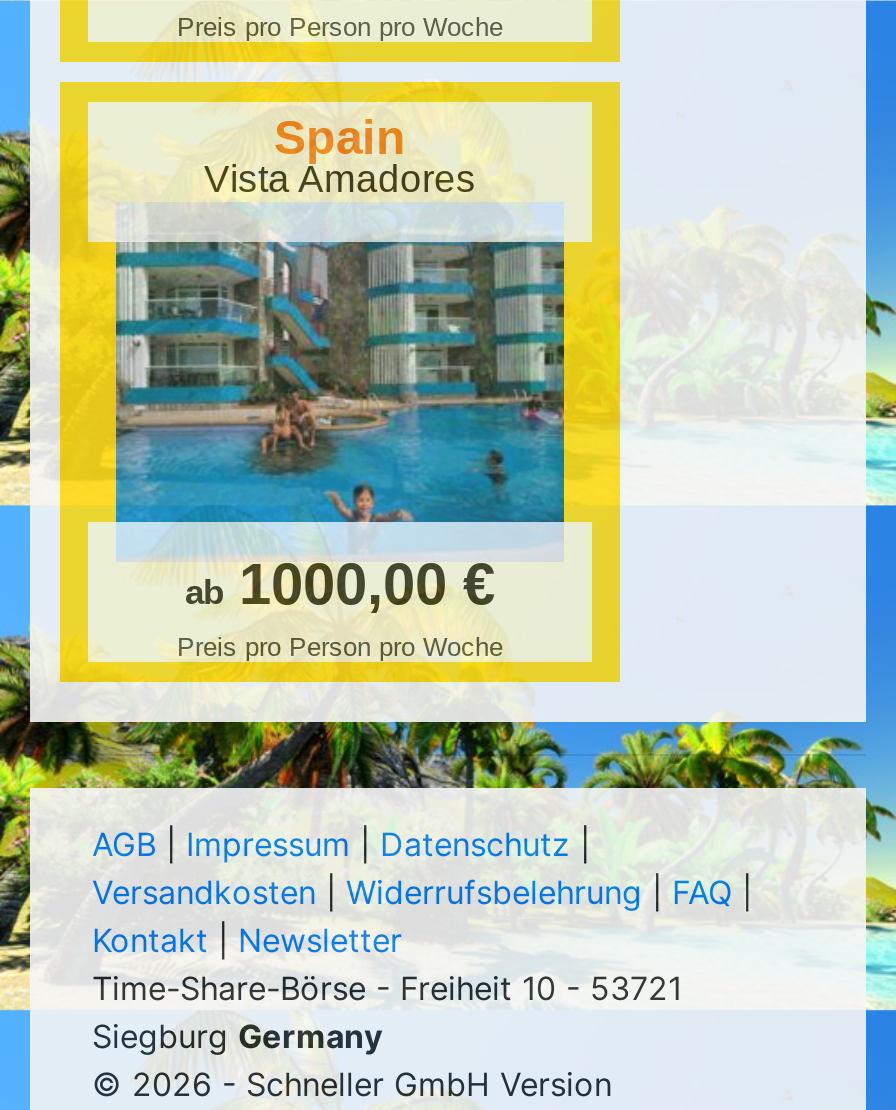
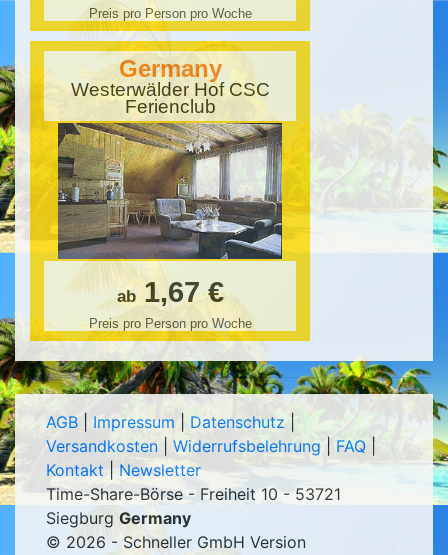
[204,110,476,200] Spain | Vista Amadores -> [70,55,269,117] Germany | Westerwälder Hof CSC | Ferienclub
[114,216,566,616] [image] | ab 1000,00 € -> [57,108,283,308] [image] | ab 1,67 €

